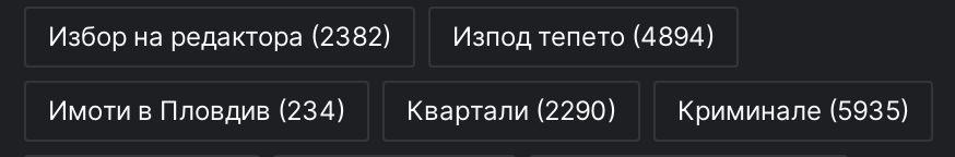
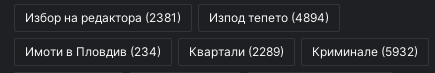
[48,20,391,53] Избор на редактора (2382) -> [25,10,181,25] Избор на редактора (2381)
[406,94,616,127] Квартали (2290) -> [189,44,284,59] Квартали (2289)
[677,94,909,127] Криминале (5935) -> [312,44,418,59] Криминале (5932)

